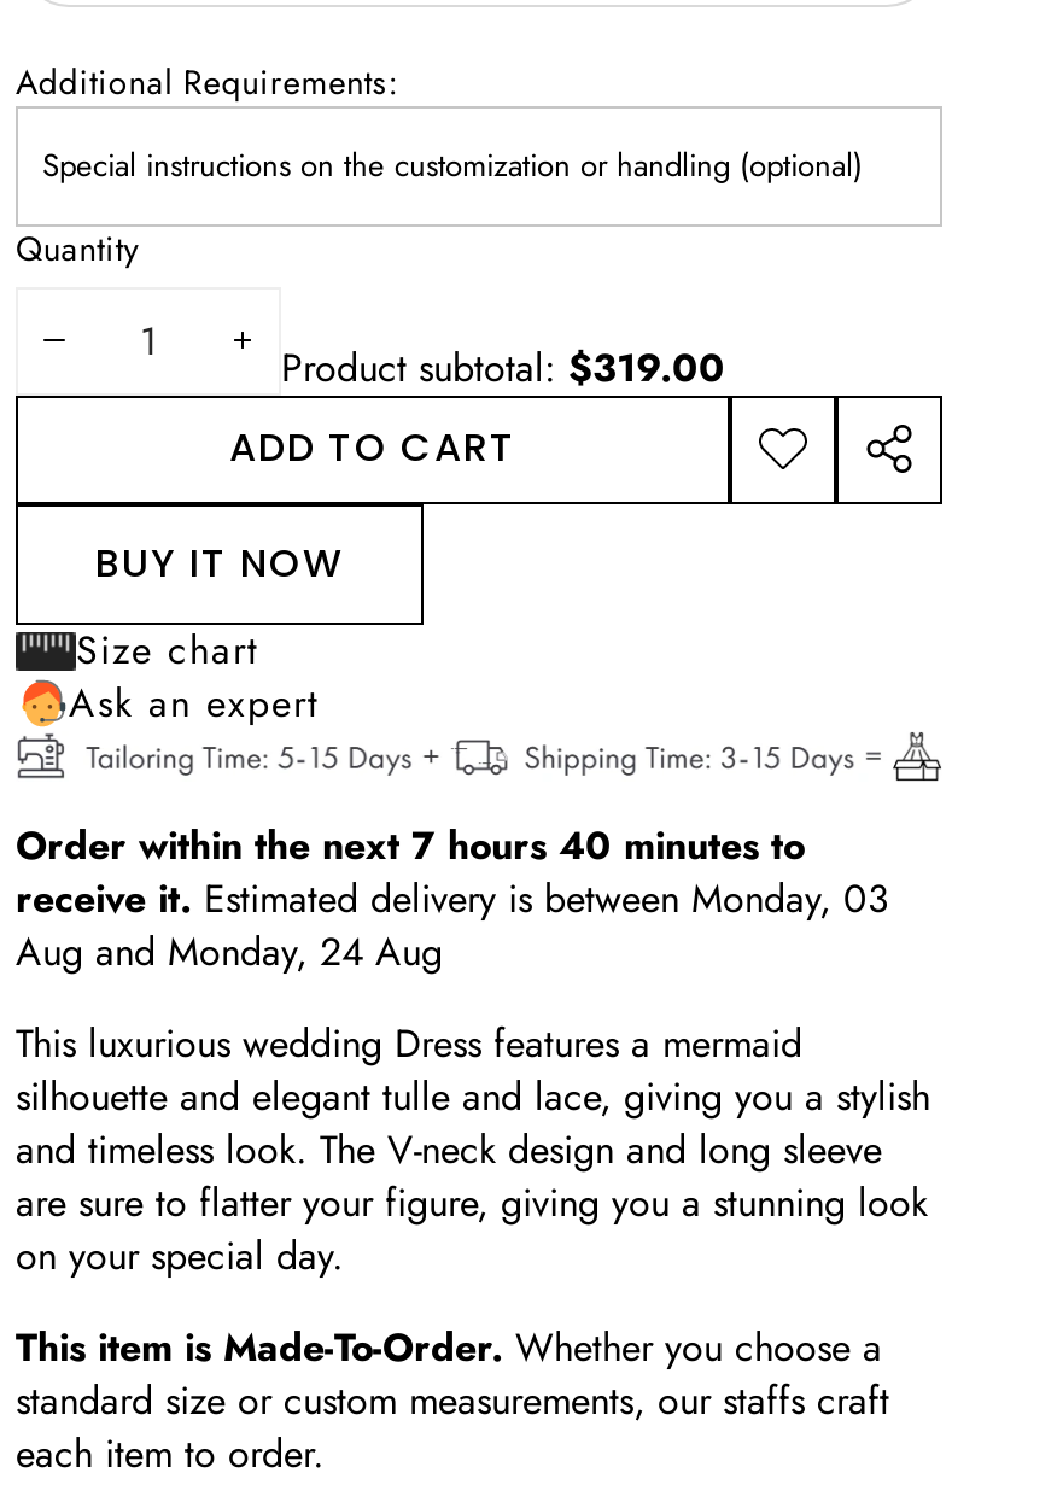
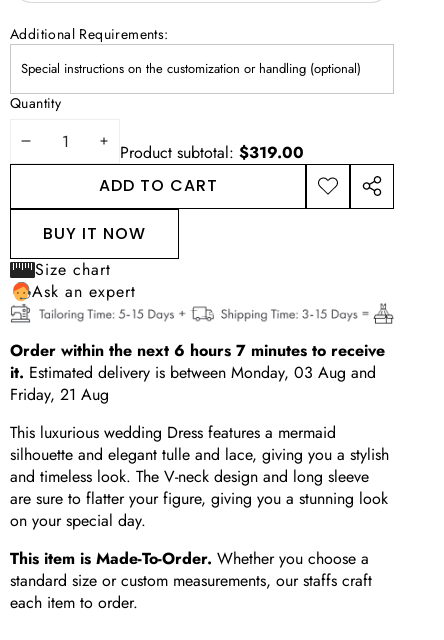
[16,819,889,981] Order within the next 7 hours 40 minutes to | receive it. Estimated delivery is between Monday, 03 | Aug and Monday, 24 Aug -> [10,339,385,406] Order within the next 6 hours 7 minutes to receive | it. Estimated delivery is between Monday, 03 Aug and | Friday, 21 Aug

